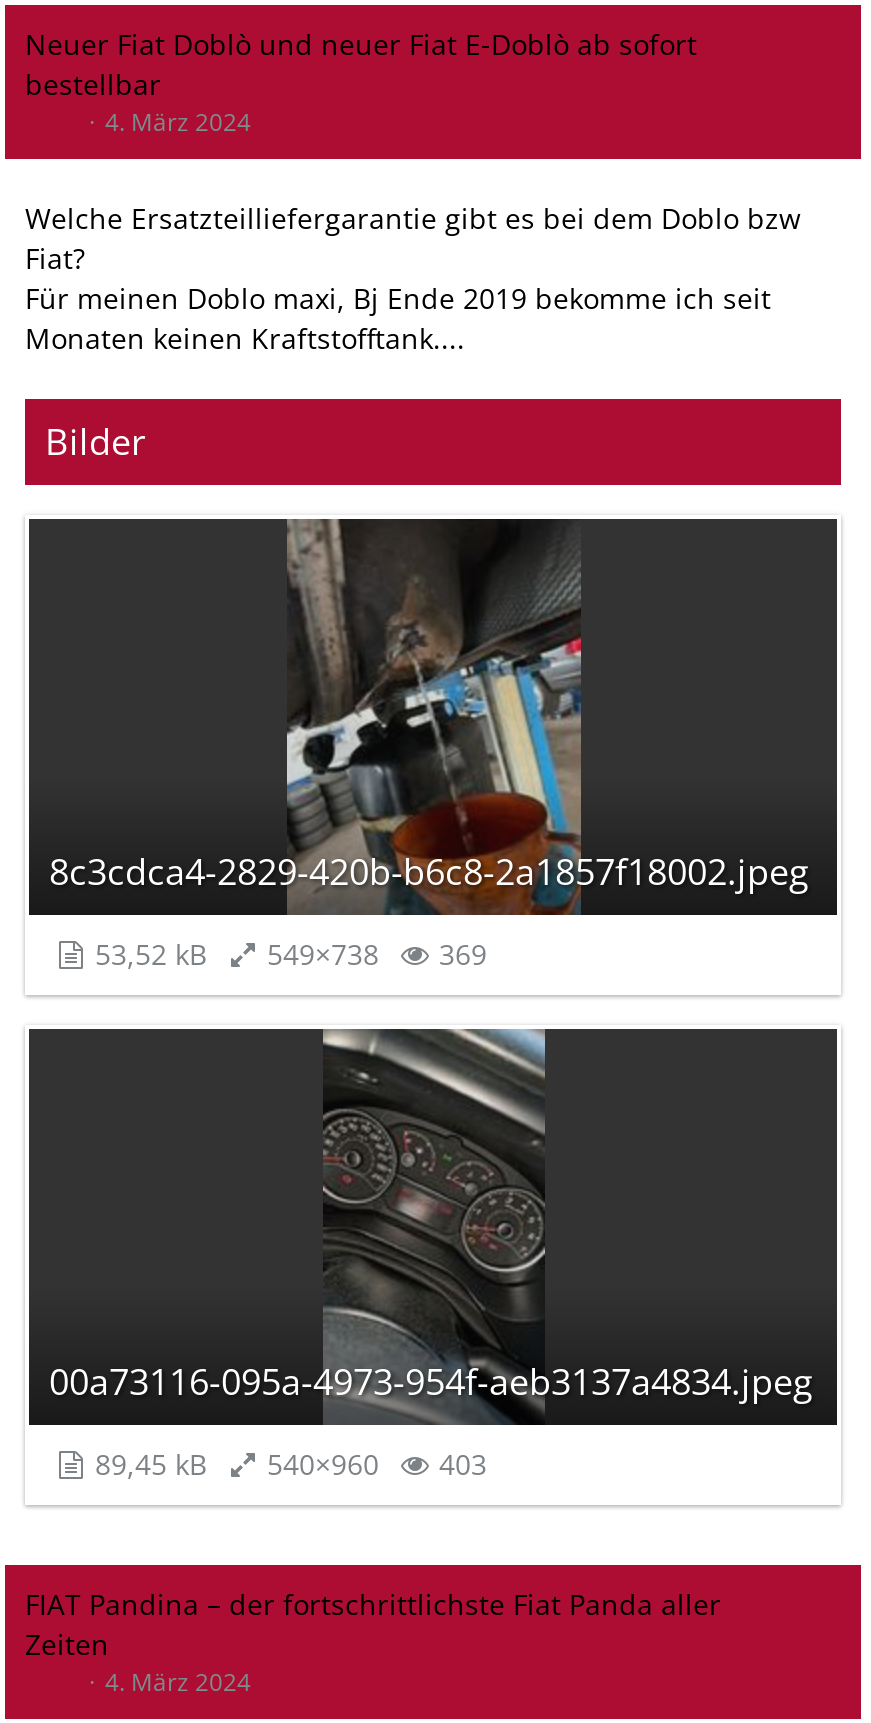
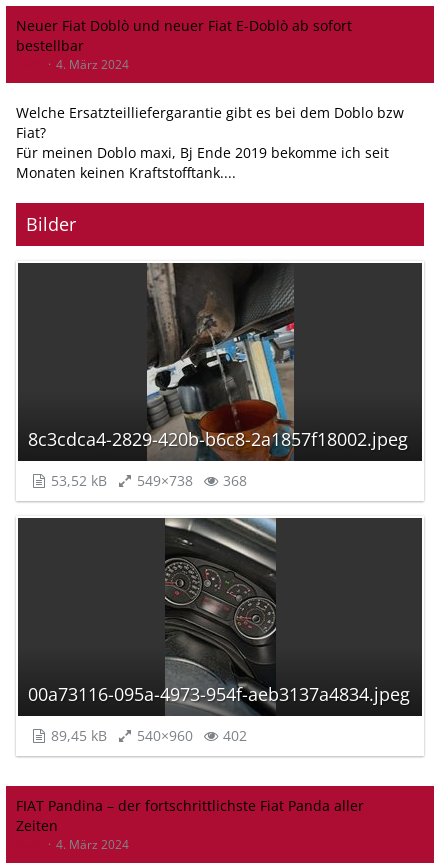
[87,935,487,973] 53,52 kB 549×738 369 -> [47,471,247,490] 53,52 kB 549×738 368
[87,1445,487,1483] 89,45 kB 540×960 403 -> [47,726,247,745] 89,45 kB 540×960 402

